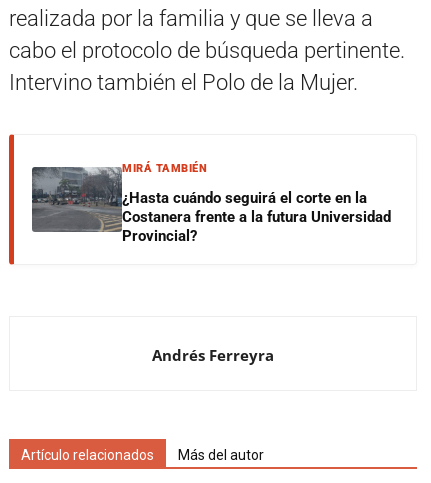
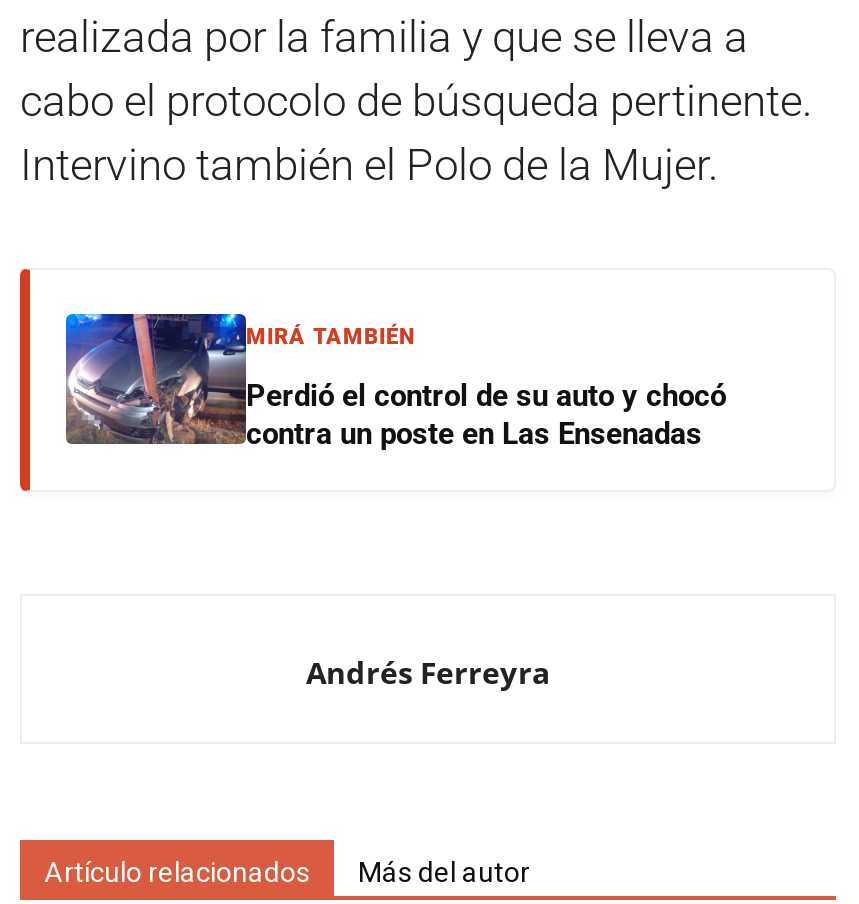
[31,157,391,245] [image] | ¿Hasta cuándo seguirá el corte en la | Costanera frente a la futura Universidad | Provincial? -> [64,312,726,452] [image] | Perdió el control de su auto y chocó | contra un poste en Las Ensenadas

